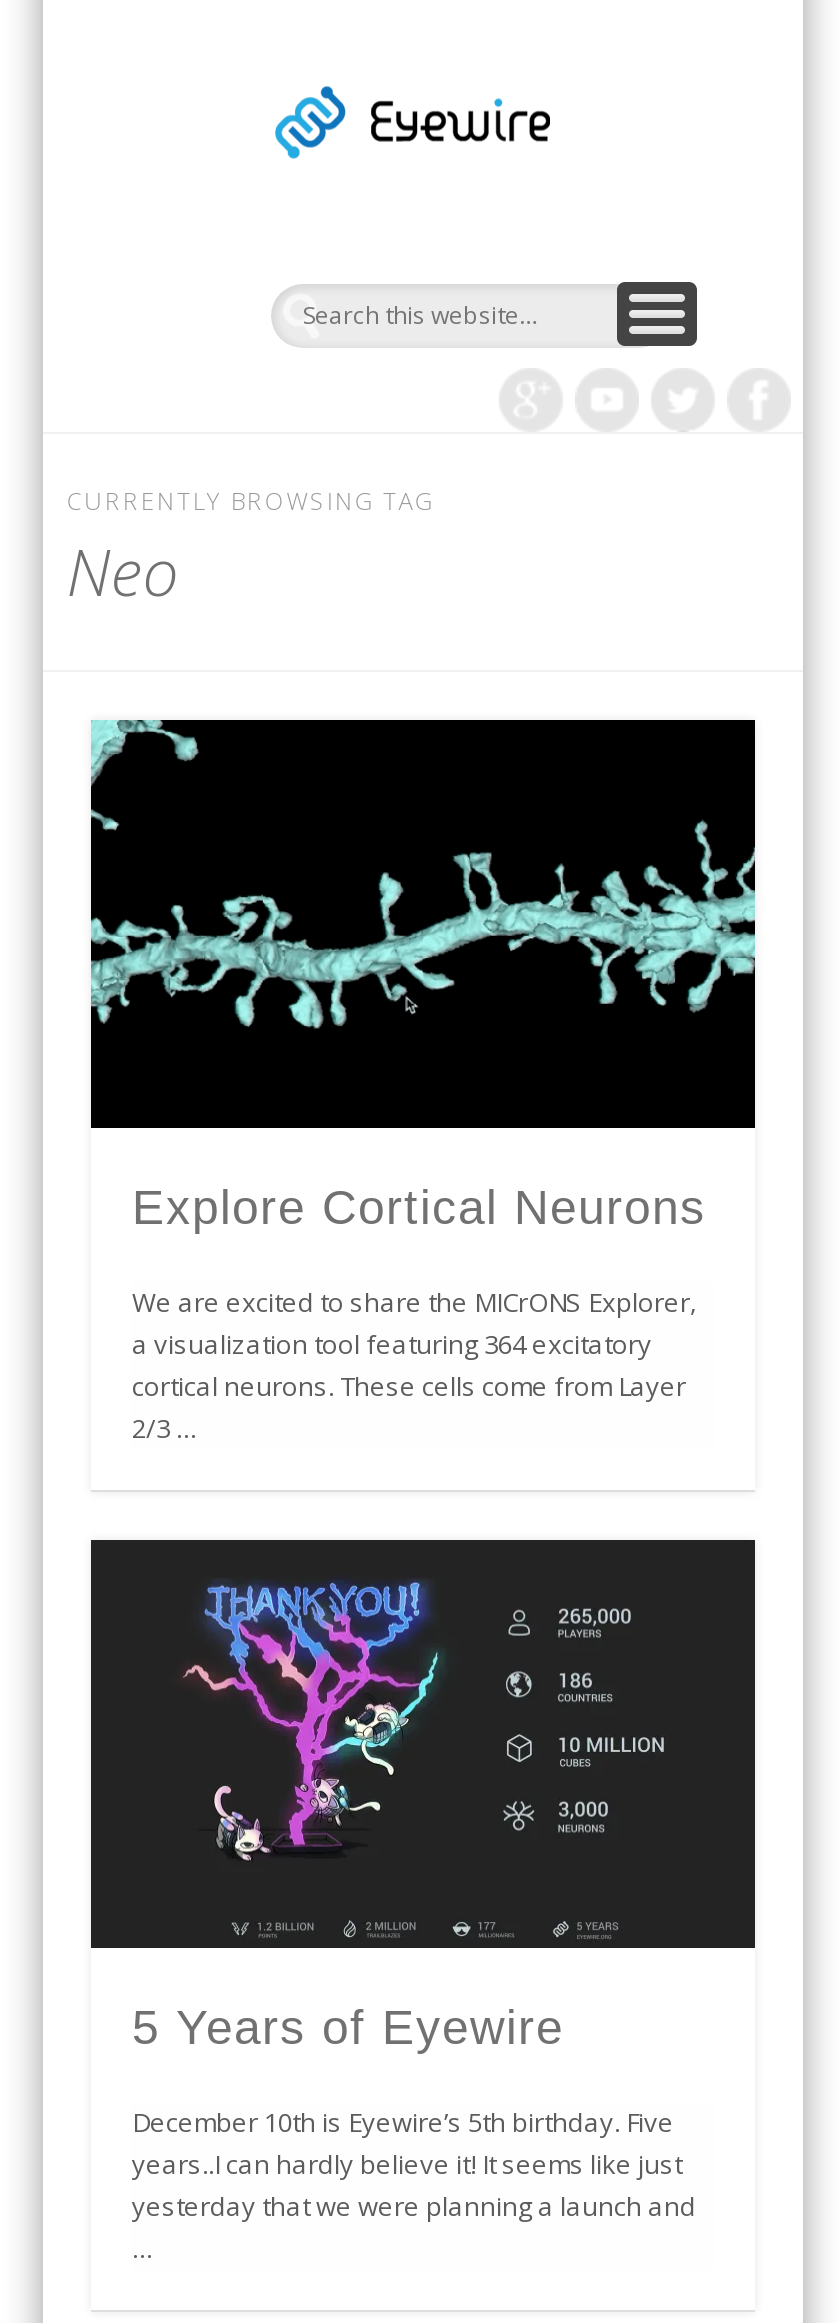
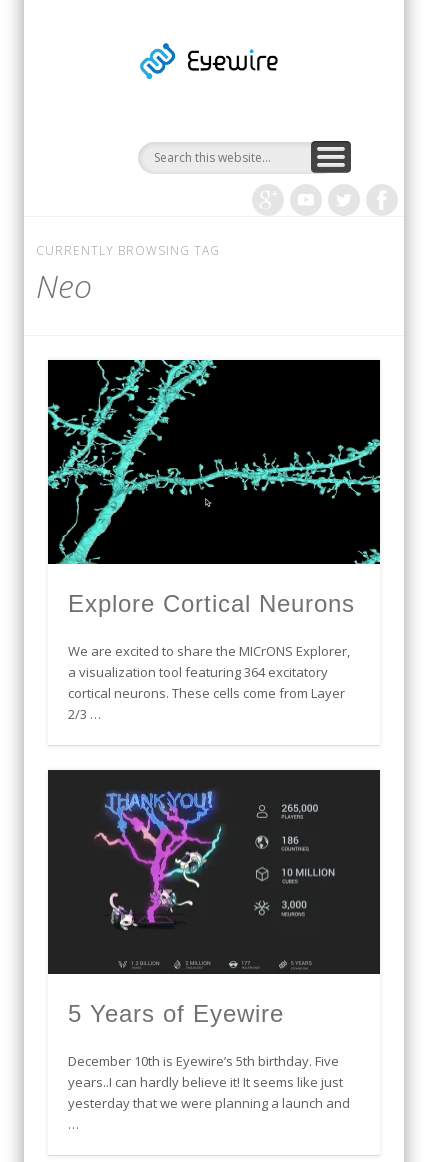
[89,718,757,1130] [image] -> [47,359,381,565] [image]

